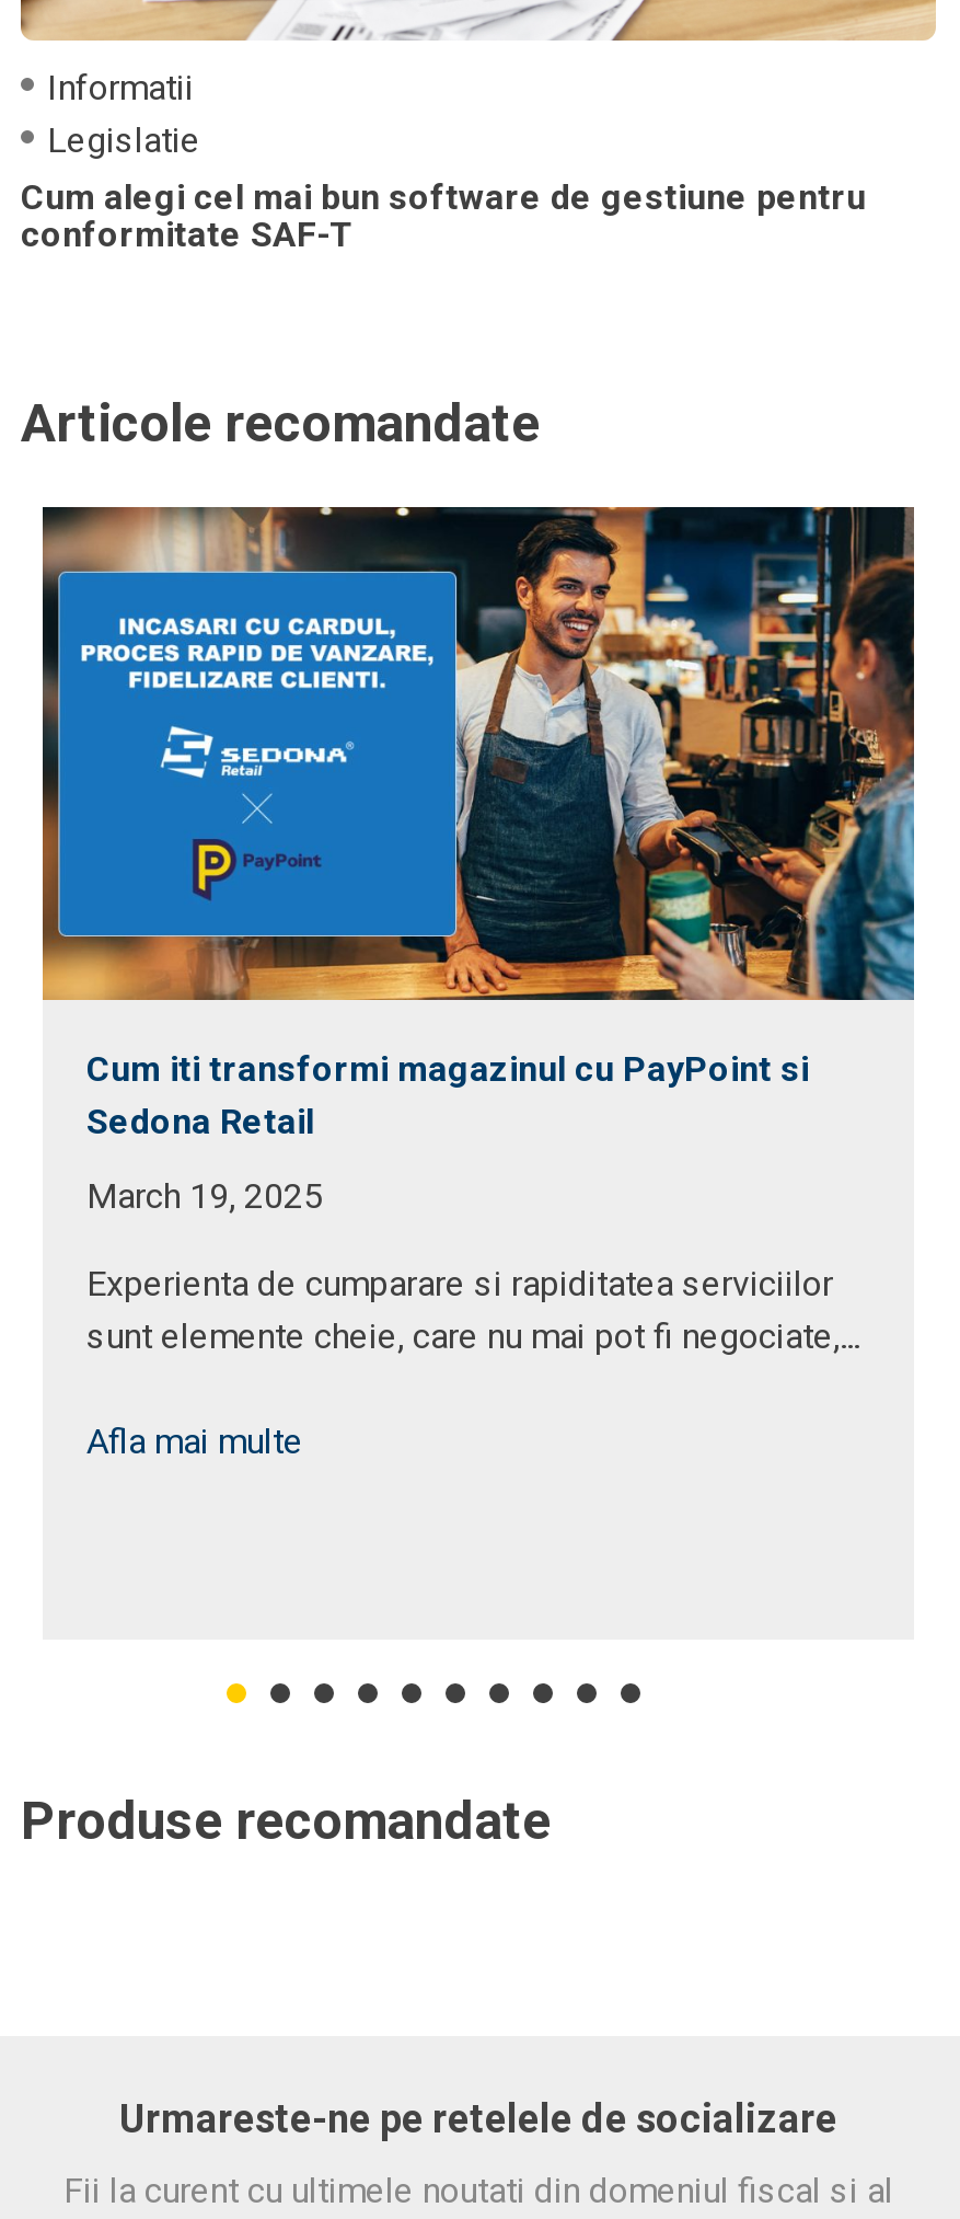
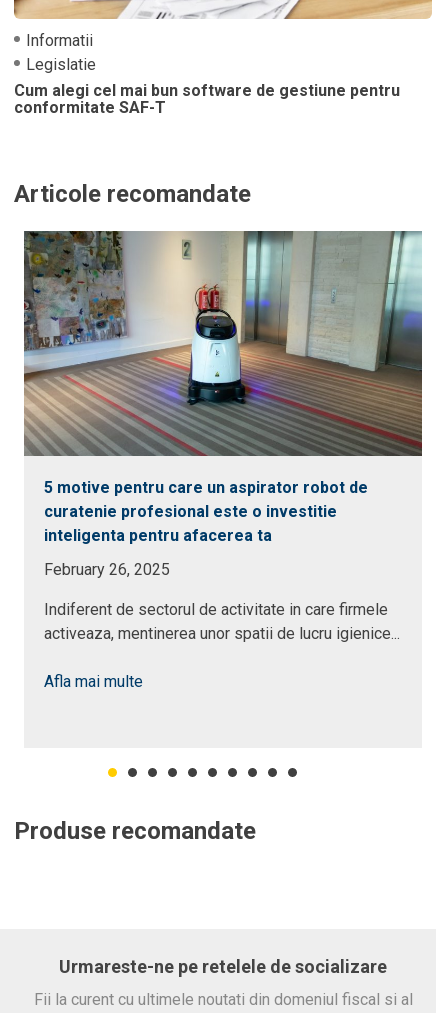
[43,506,916,1142] [image] | Cum iti transformi magazinul cu PayPoint si | Sedona Retail -> [23,230,423,545] [image] | 5 motive pentru care un aspirator robot de | curatenie profesional este o investitie | inteligenta pentru afacerea ta
[86,1175,323,1217] March 19, 2025 -> [44,560,170,579] February 26, 2025
[86,1263,859,1357] Experienta de cumparare si rapiditatea serviciilor | sunt elemente cheie, care nu mai pot fi negociate,... -> [44,600,400,643] Indiferent de sectorul de activitate in care firmele | activeaza, mentinerea unor spatii de lucru igienice...
moved [86,1421,303,1462] -> [44,672,143,691]: Afla mai multe

